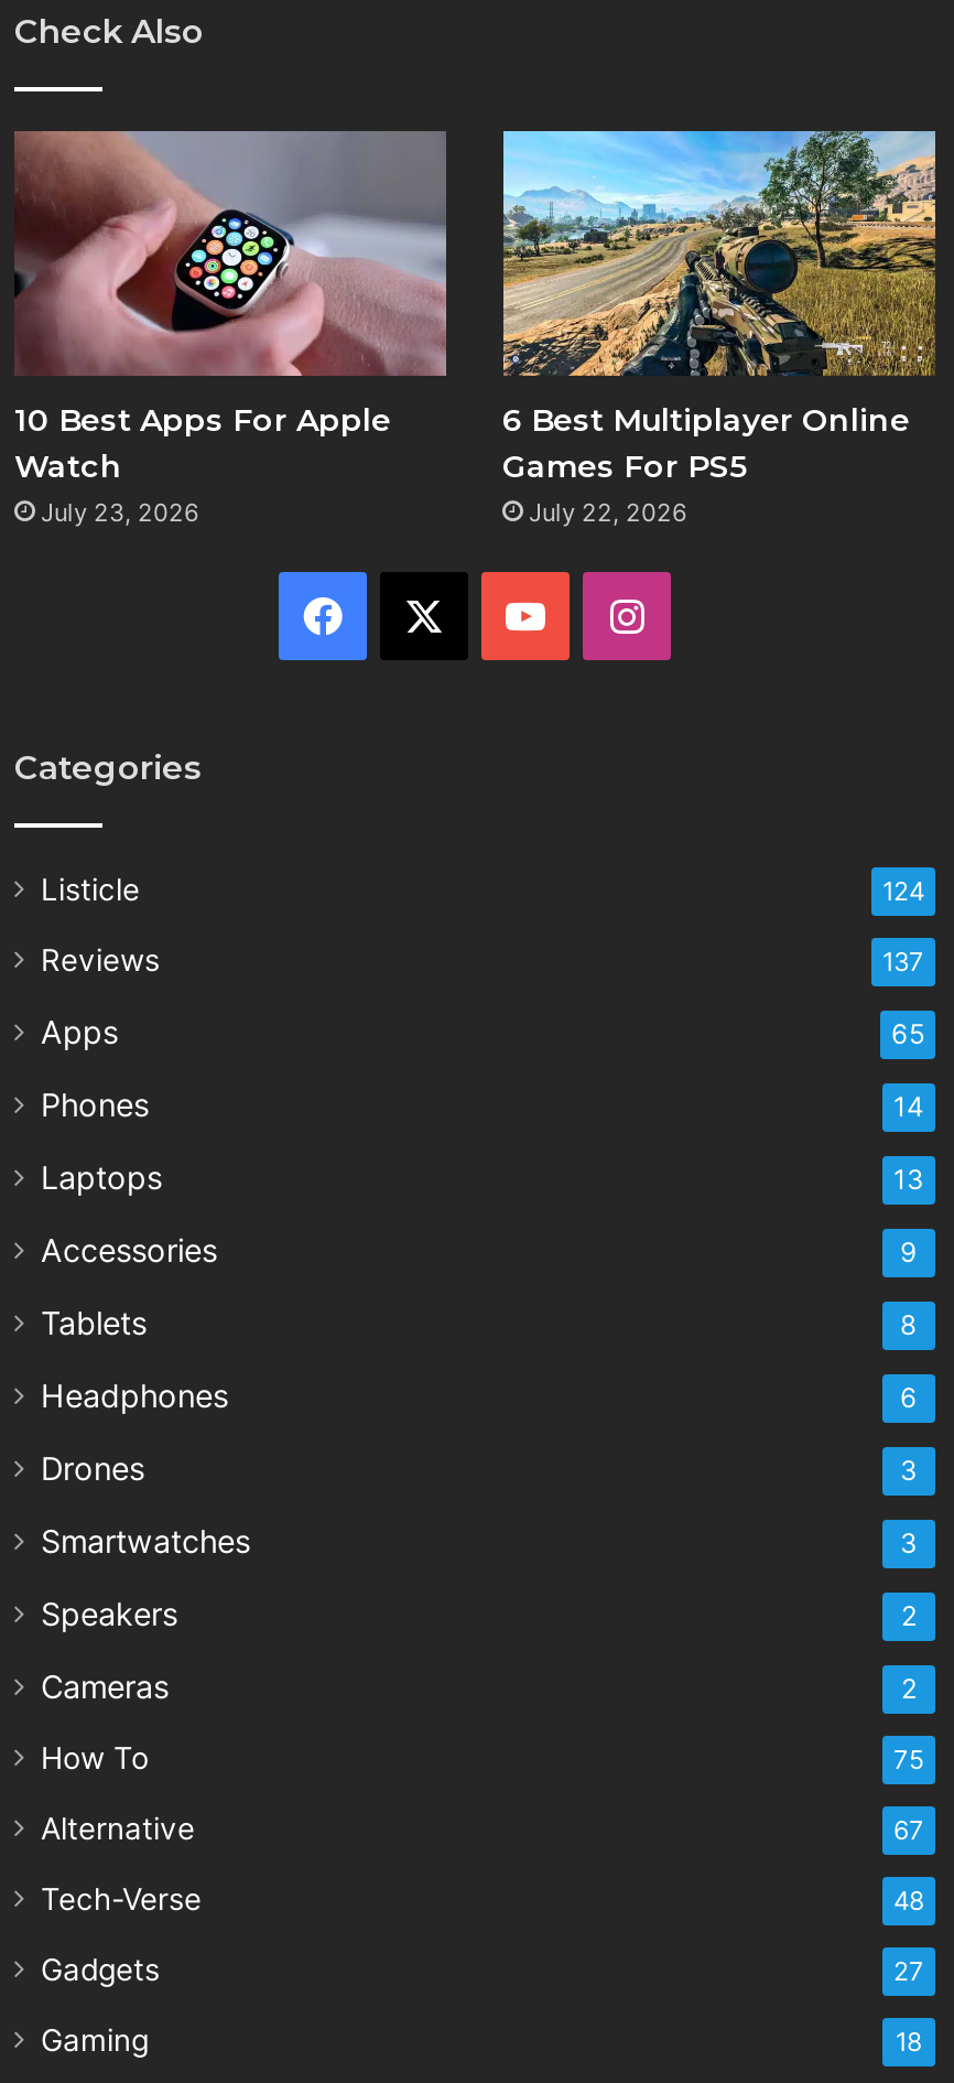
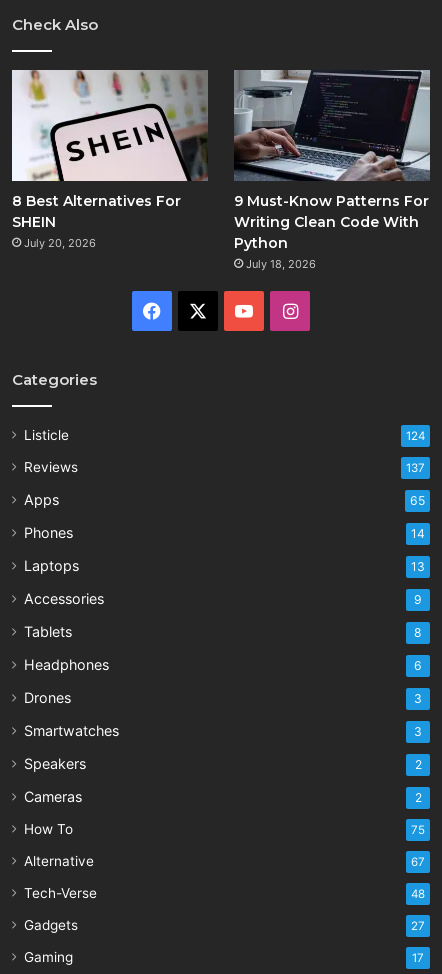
[14,129,448,527] [image] | 10 Best Apps For Apple | Watch | July 23, 2026 -> [11,69,208,250] [image] | 8 Best Alternatives For | SHEIN | July 20, 2026
[501,129,937,527] [image] | 6 Best Multiplayer Online | Games For PS5 | July 22, 2026 -> [233,69,431,271] [image] | 9 Must-Know Patterns For | Writing Clean Code With | Python | July 18, 2026
[896,2026,922,2057] 18 -> [412,951,424,965] 17

